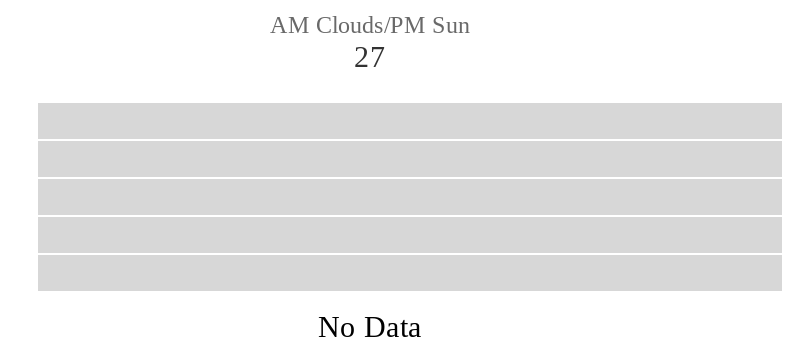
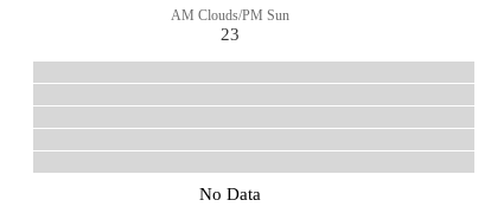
[354,40,386,72] 27 -> [221,24,240,43] 23

